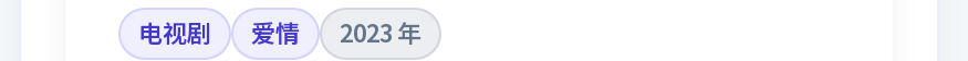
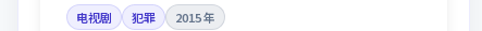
[251,14,421,49] 爱情 | 2023年 -> [132,8,215,25] 犯罪 | 2015年

